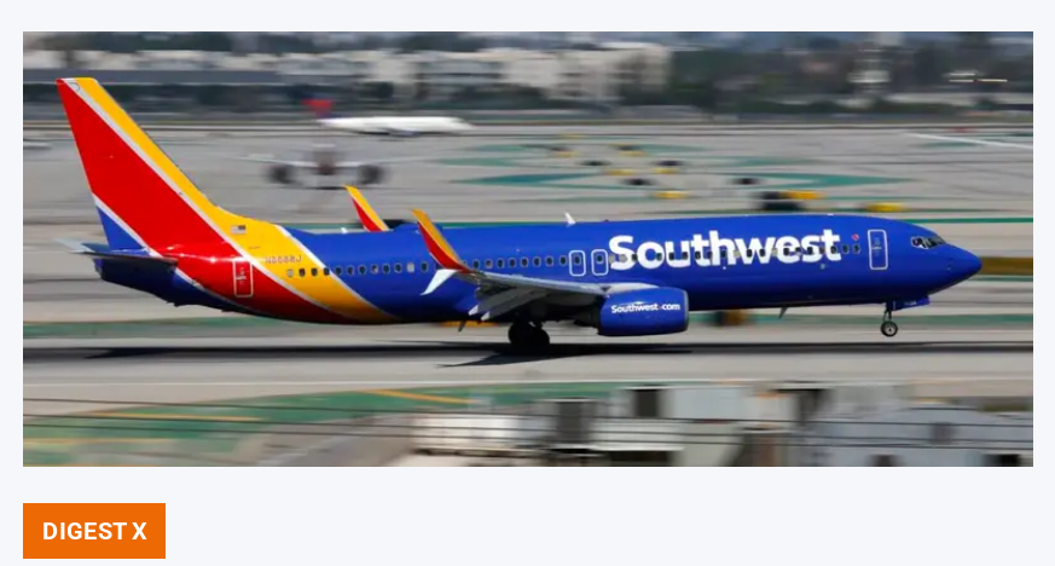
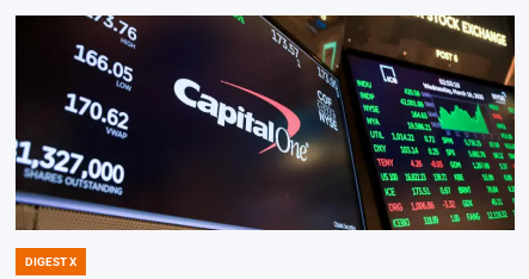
[21,29,1036,469] [image] -> [16,14,516,231] [image]

